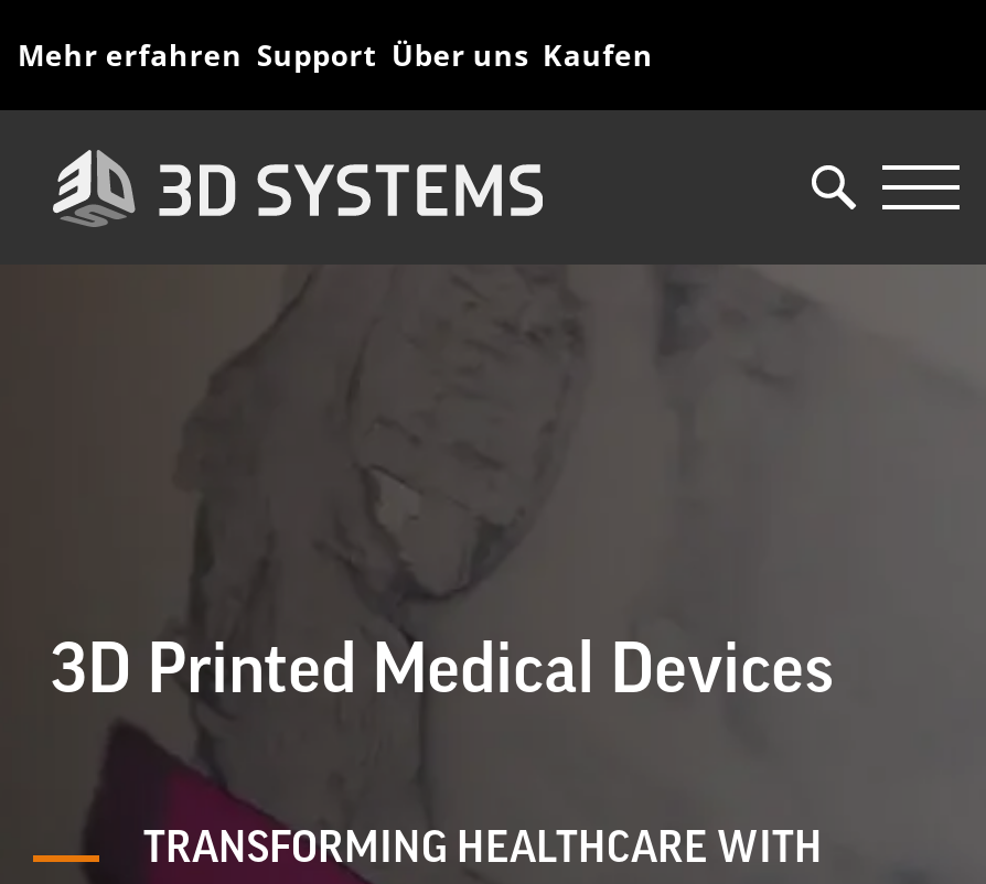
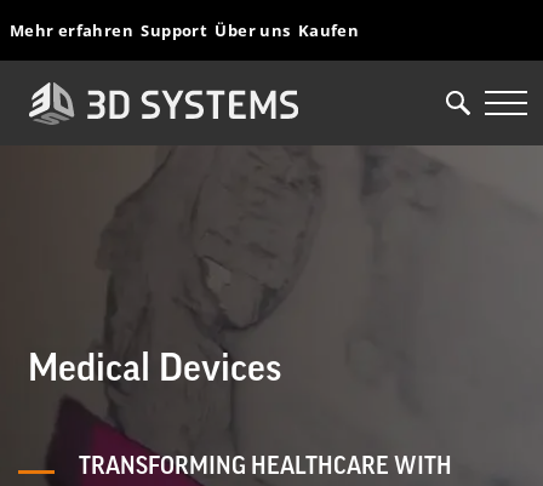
[50,635,833,705] 3D Printed Medical Devices -> [27,349,281,388] Medical Devices

